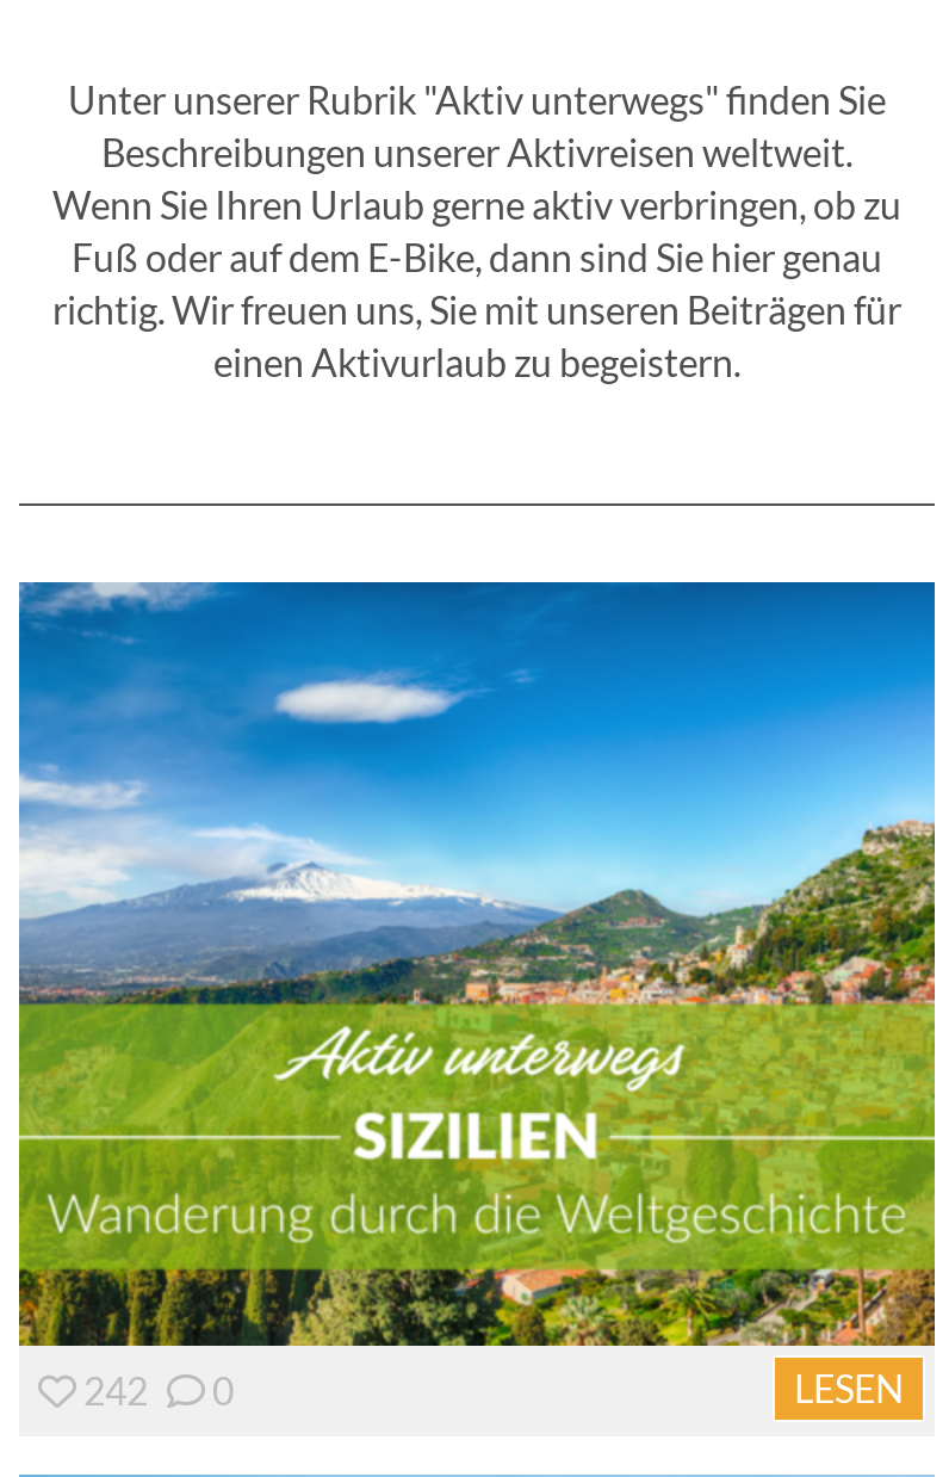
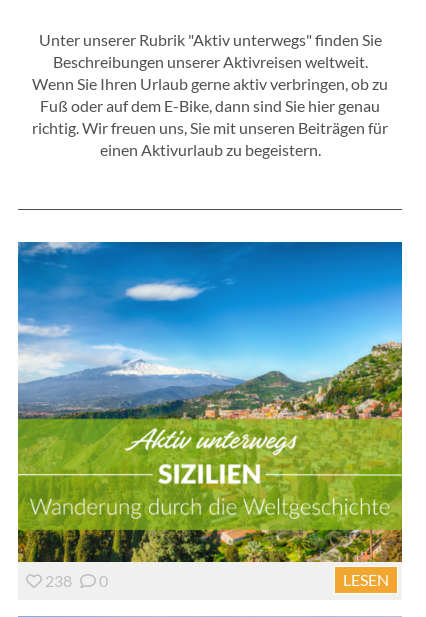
[83,1368,234,1413] 242 0 -> [45,571,108,590] 238 0

